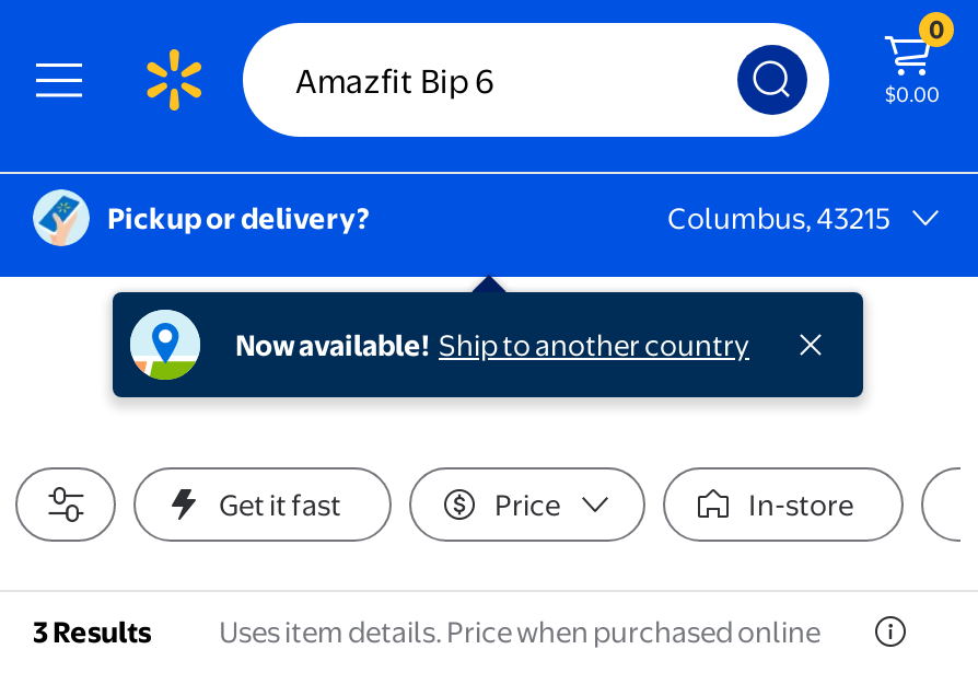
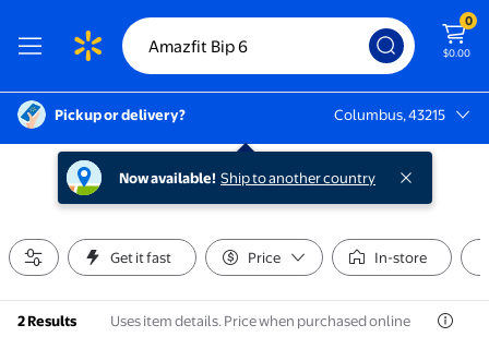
[33,613,820,649] 3 Results Uses item details. Price when purchased online -> [17,311,410,329] 2 Results Uses item details. Price when purchased online

